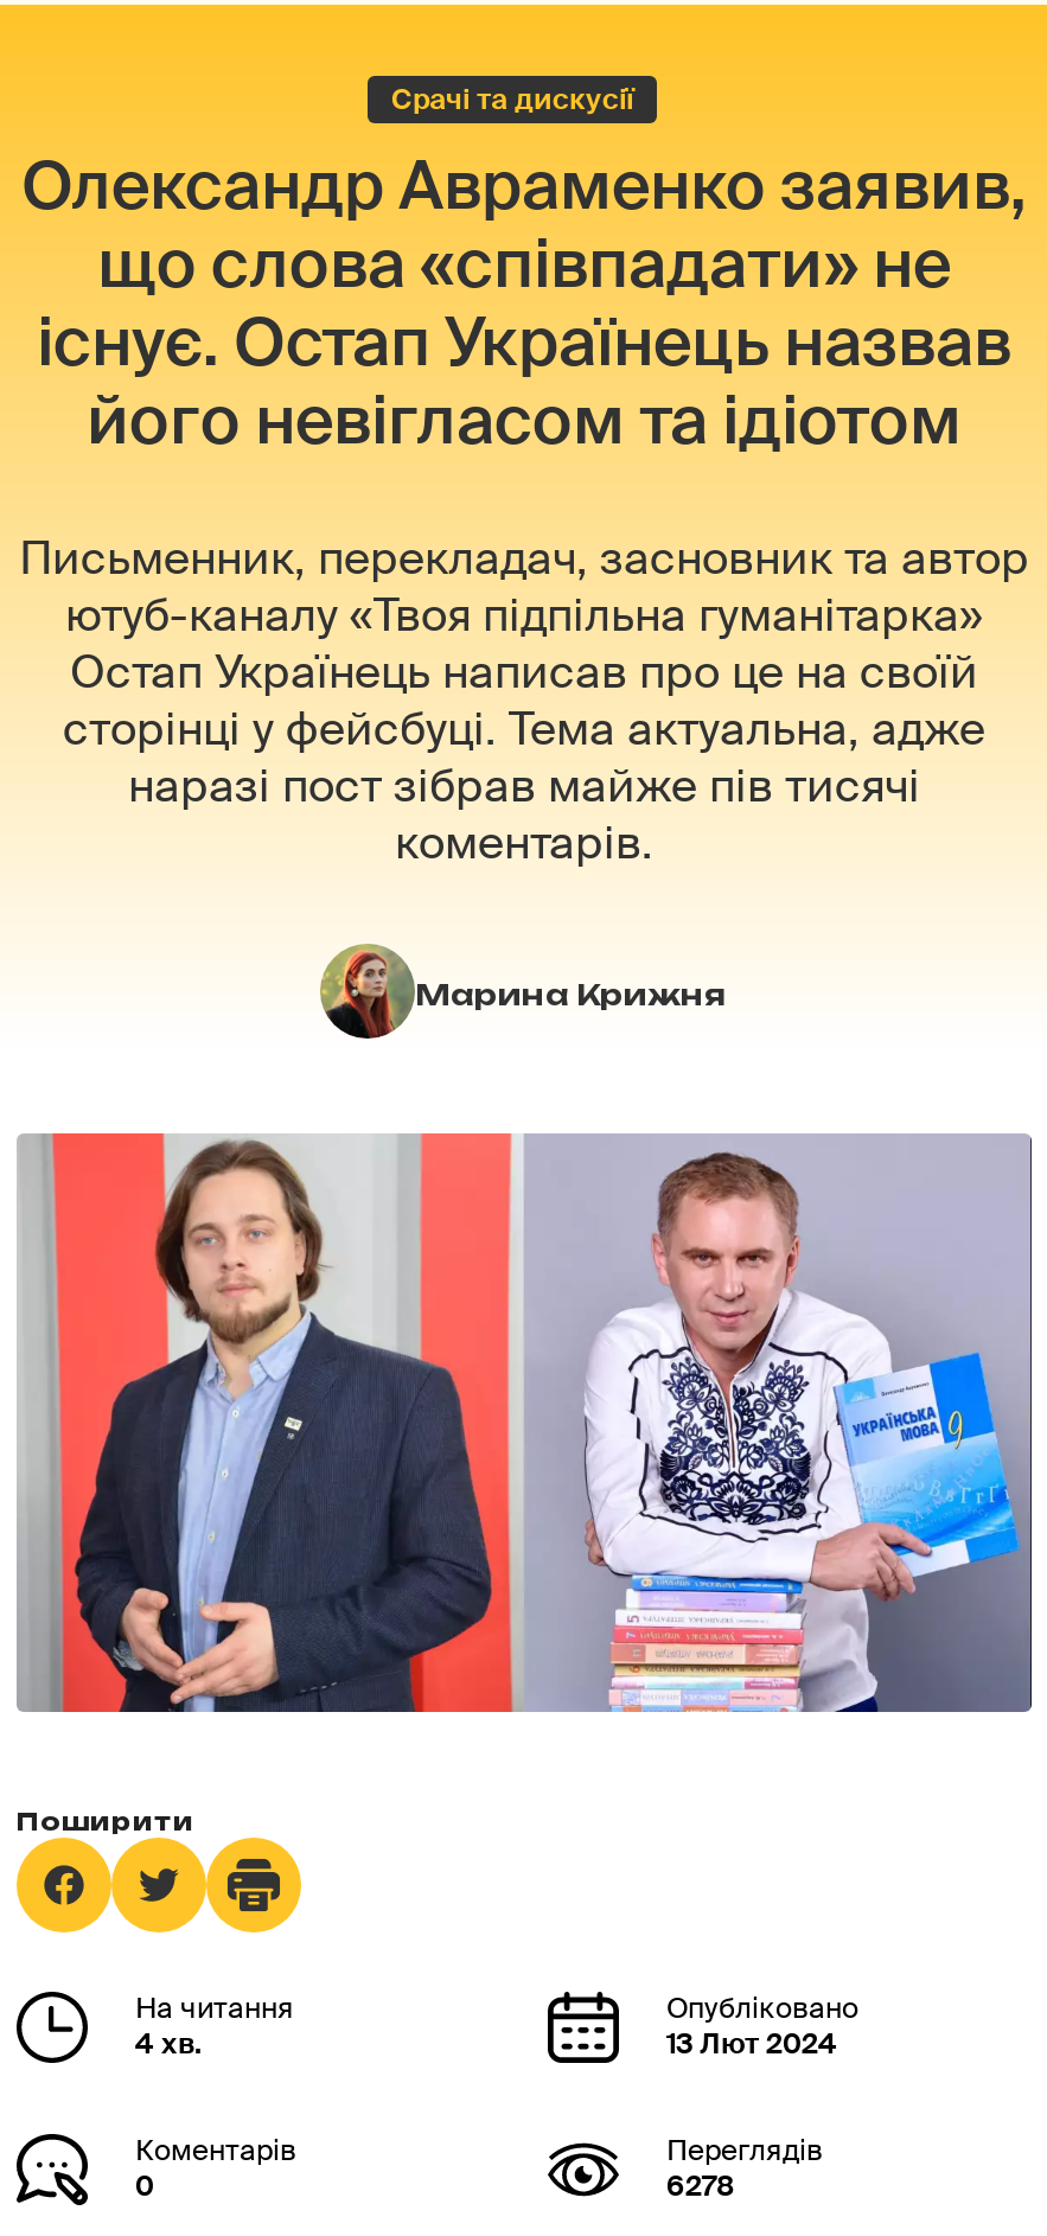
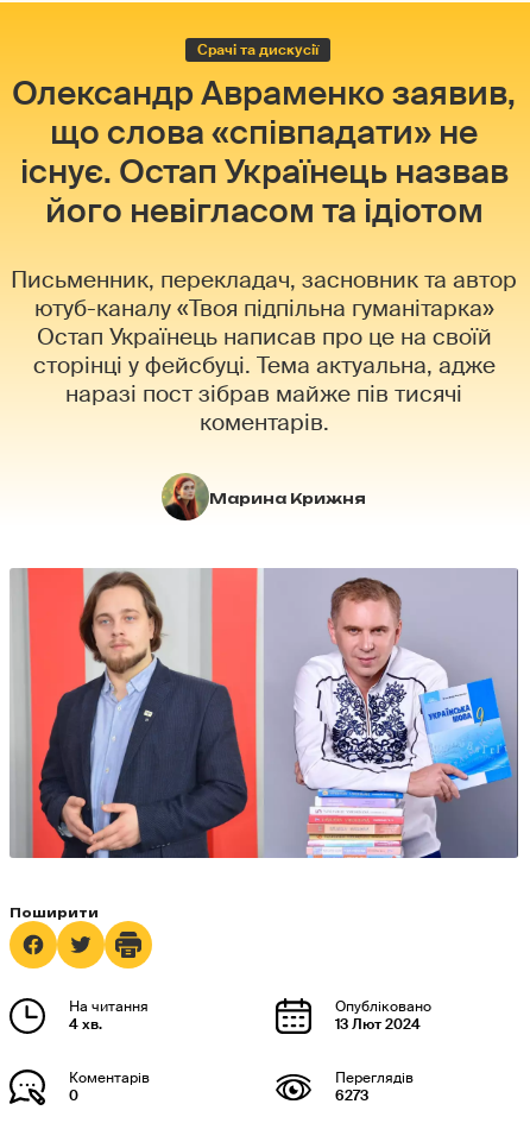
[666,2168,735,2206] 6278 -> [335,1087,368,1106] 6273

